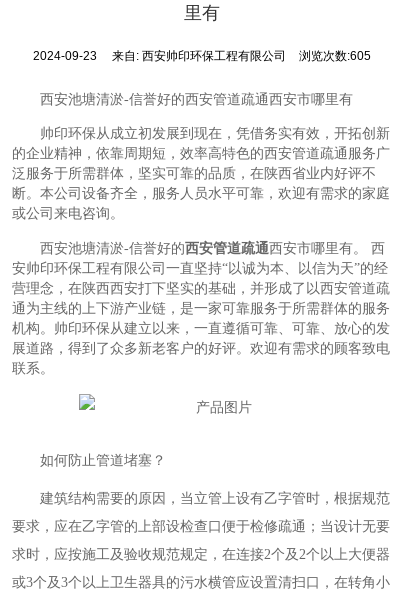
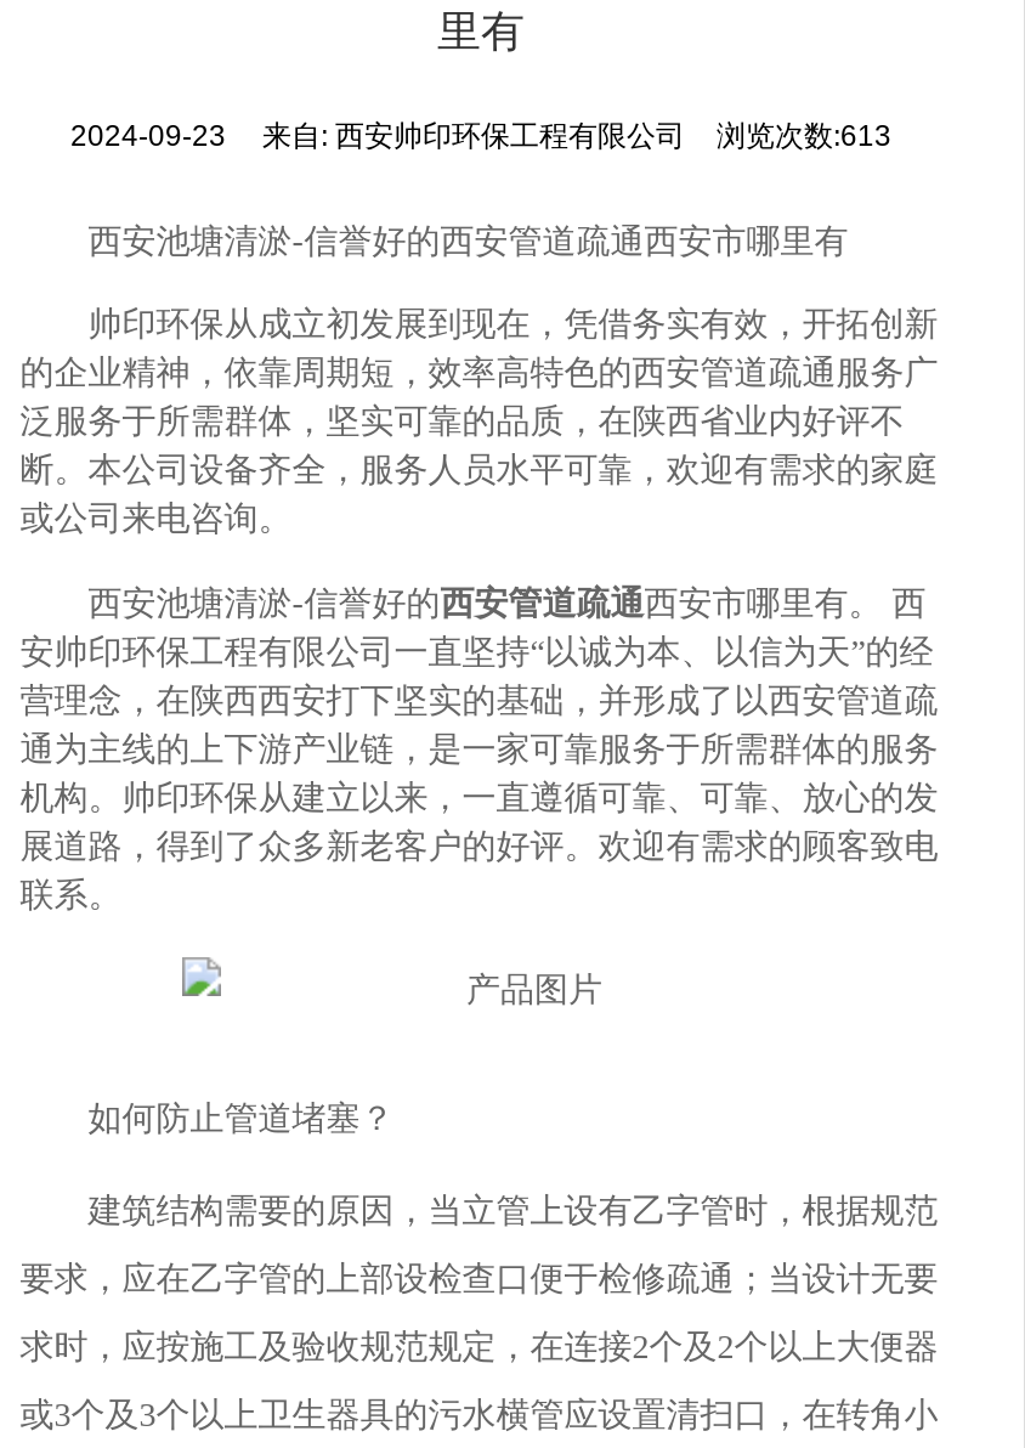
[33,49,371,63] 2024-09-23 来自:西安帅印环保工程有限公司 浏览次数:605 -> [70,119,891,153] 2024-09-23 来自:西安帅印环保工程有限公司 浏览次数:613

